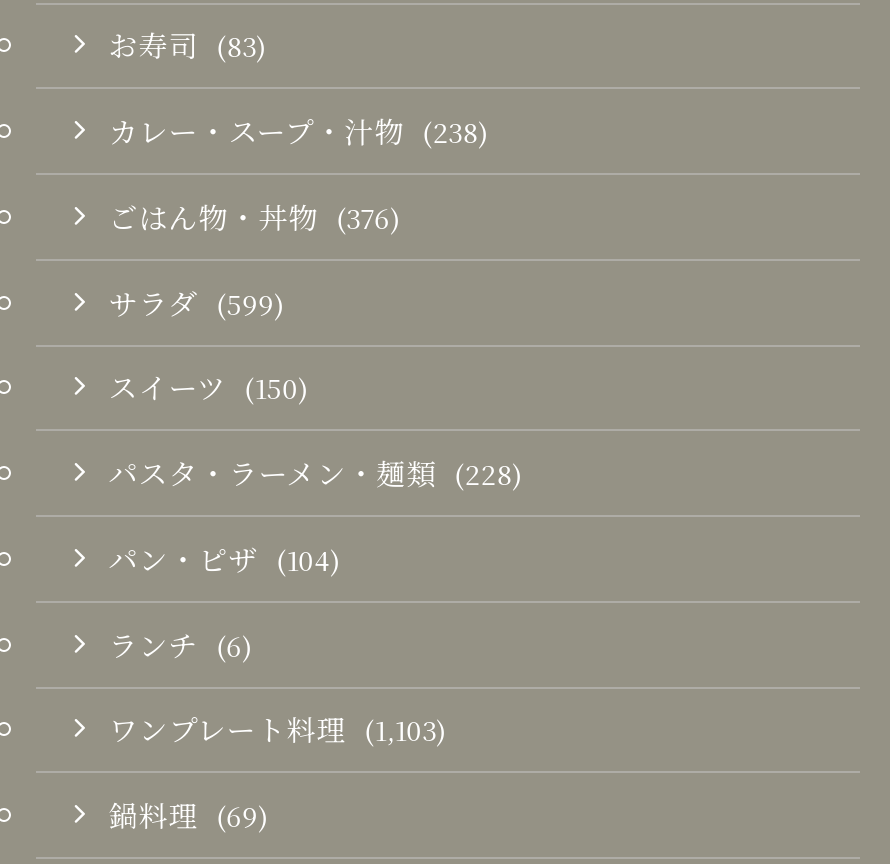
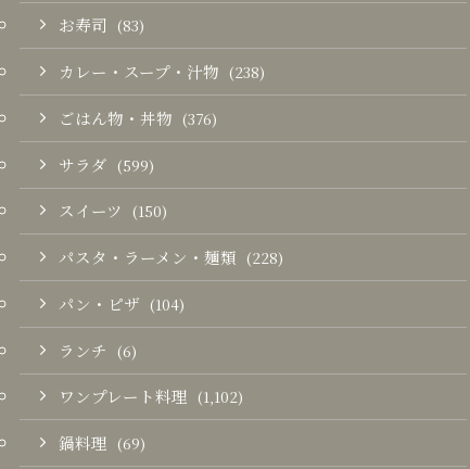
[108,708,446,750] ワンプレート料理 (1,103) -> [59,385,243,408] ワンプレート料理 (1,102)

